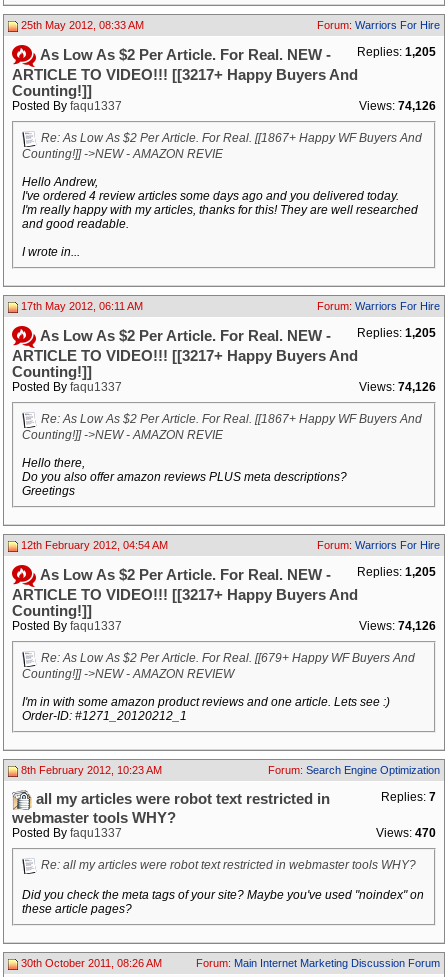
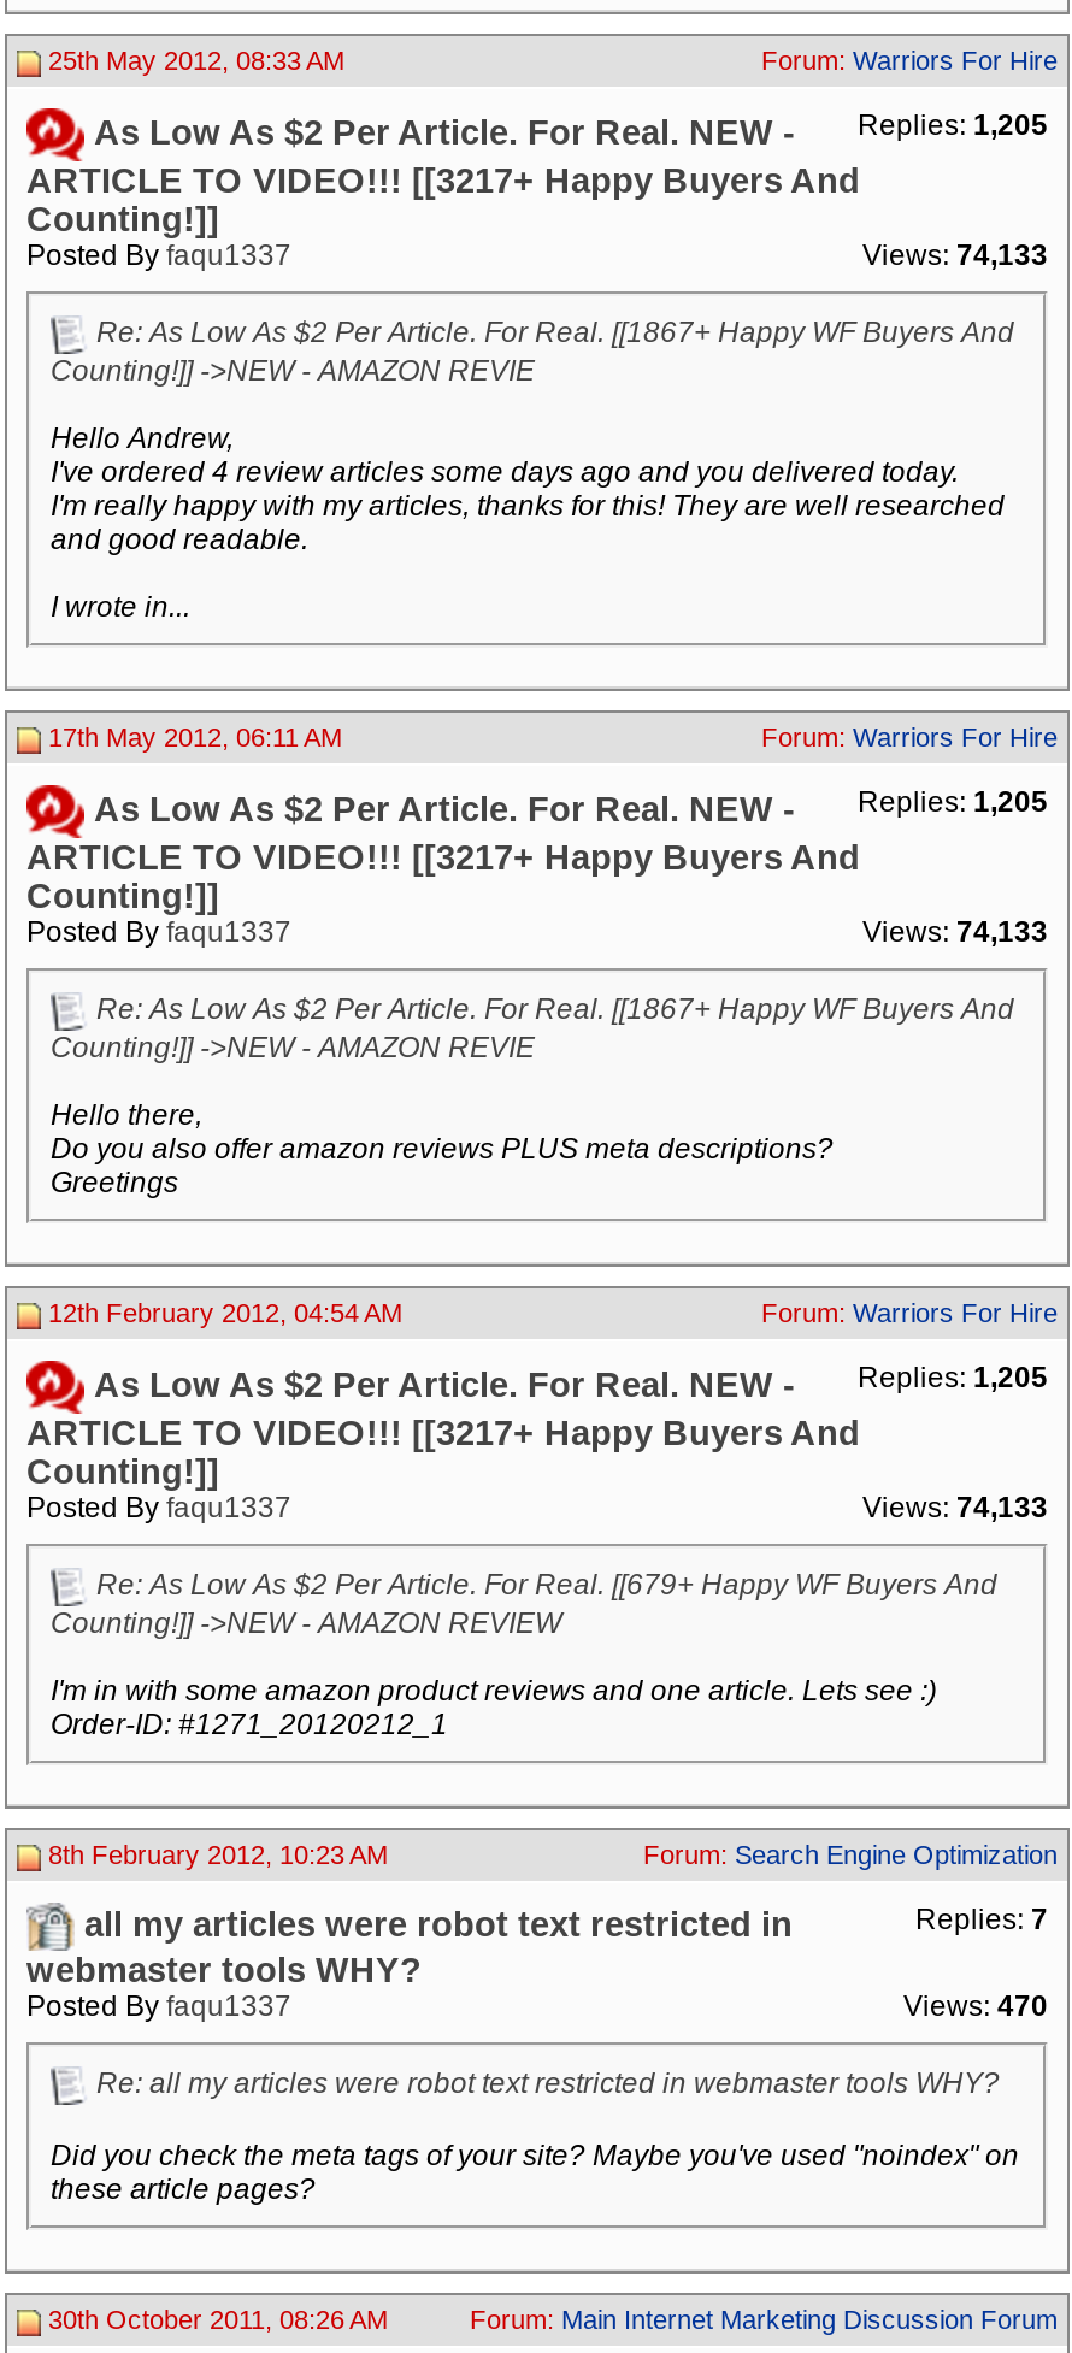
[359,99,436,113] Views: 74,126 -> [862,238,1048,272] Views: 74,133
[359,380,436,394] Views: 74,126 -> [862,915,1048,949] Views: 74,133
[359,619,436,633] Views: 74,126 -> [862,1491,1048,1525] Views: 74,133

